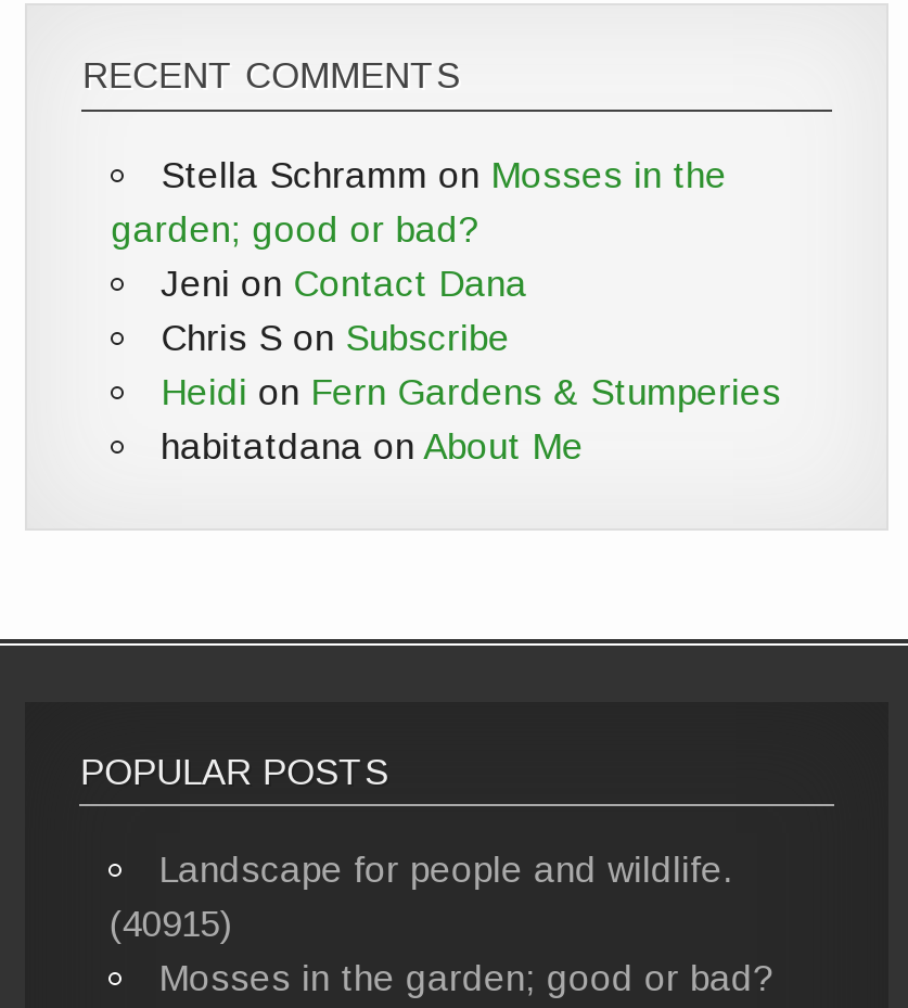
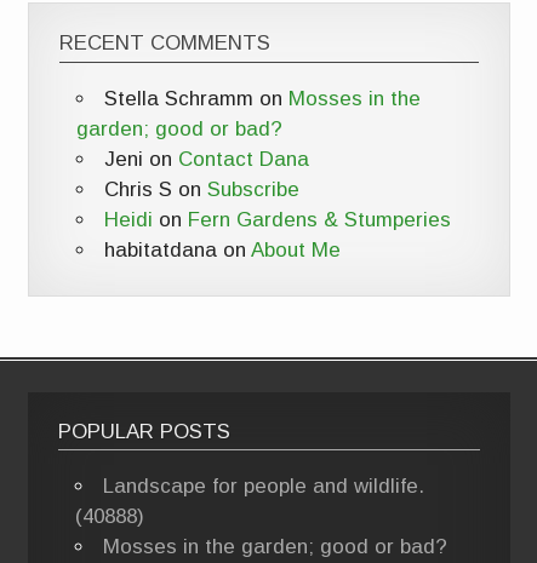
[109,904,233,946] (40915) -> [75,505,144,528] (40888)

